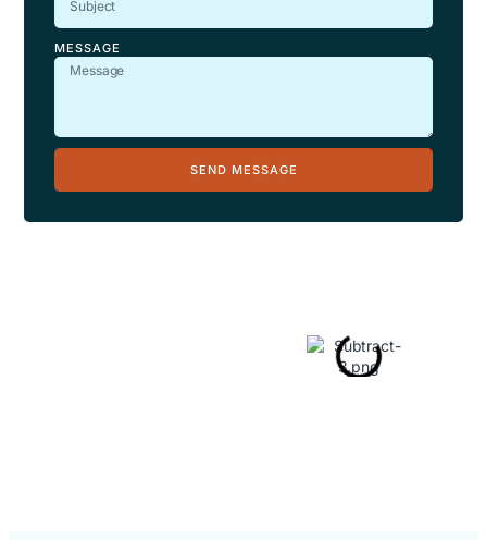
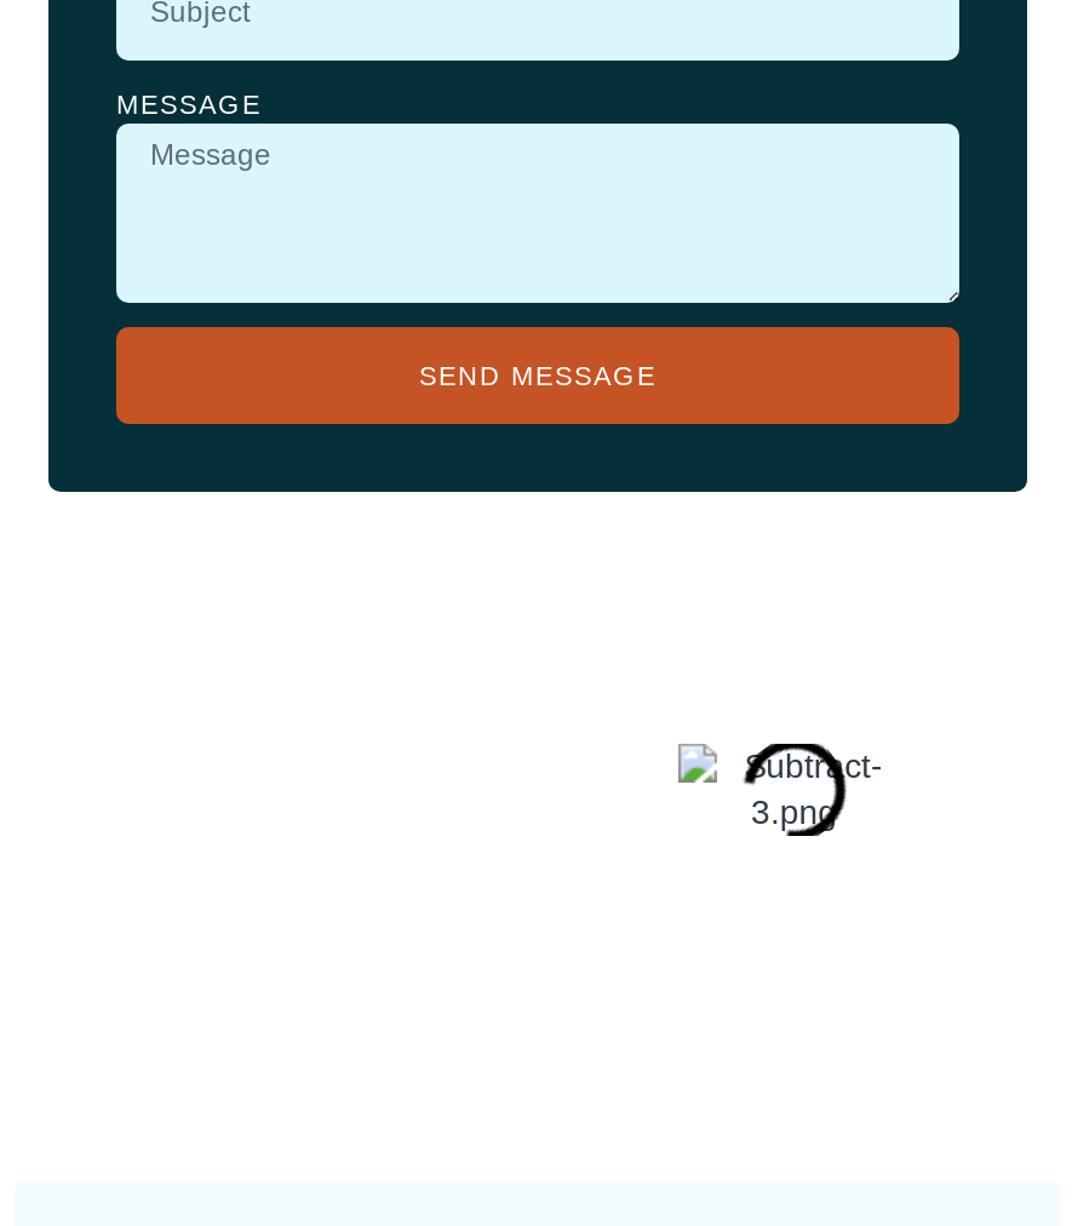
[334,335,377,378] [image] -> [744,741,838,836] [image]

